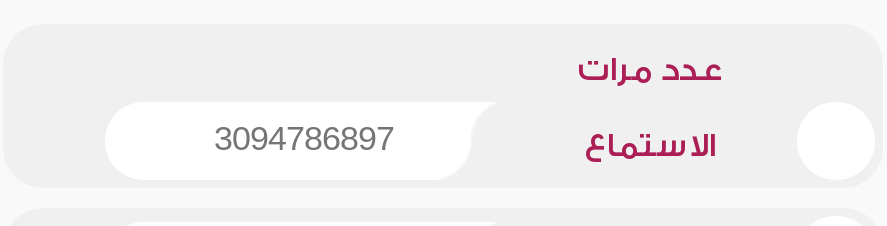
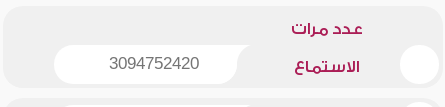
[214,123,394,159] 3094786897 -> [108,55,198,73] 3094752420

